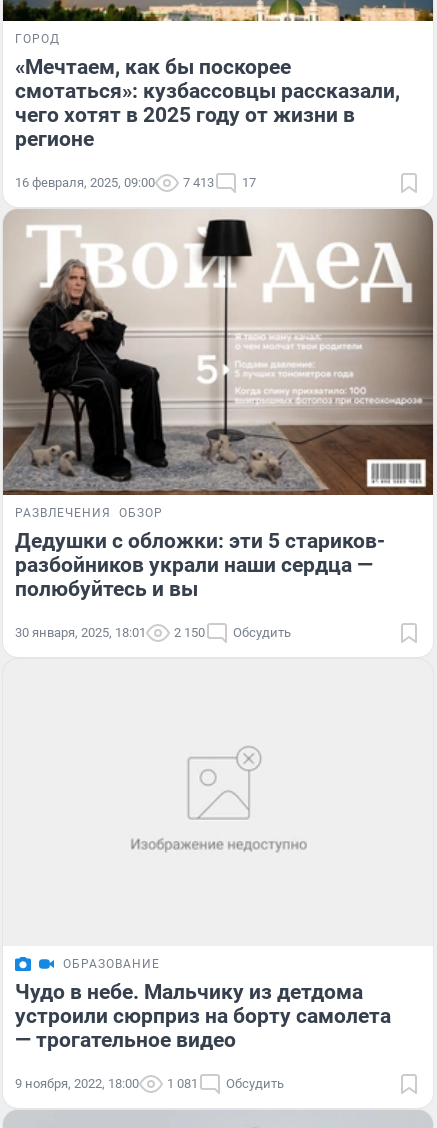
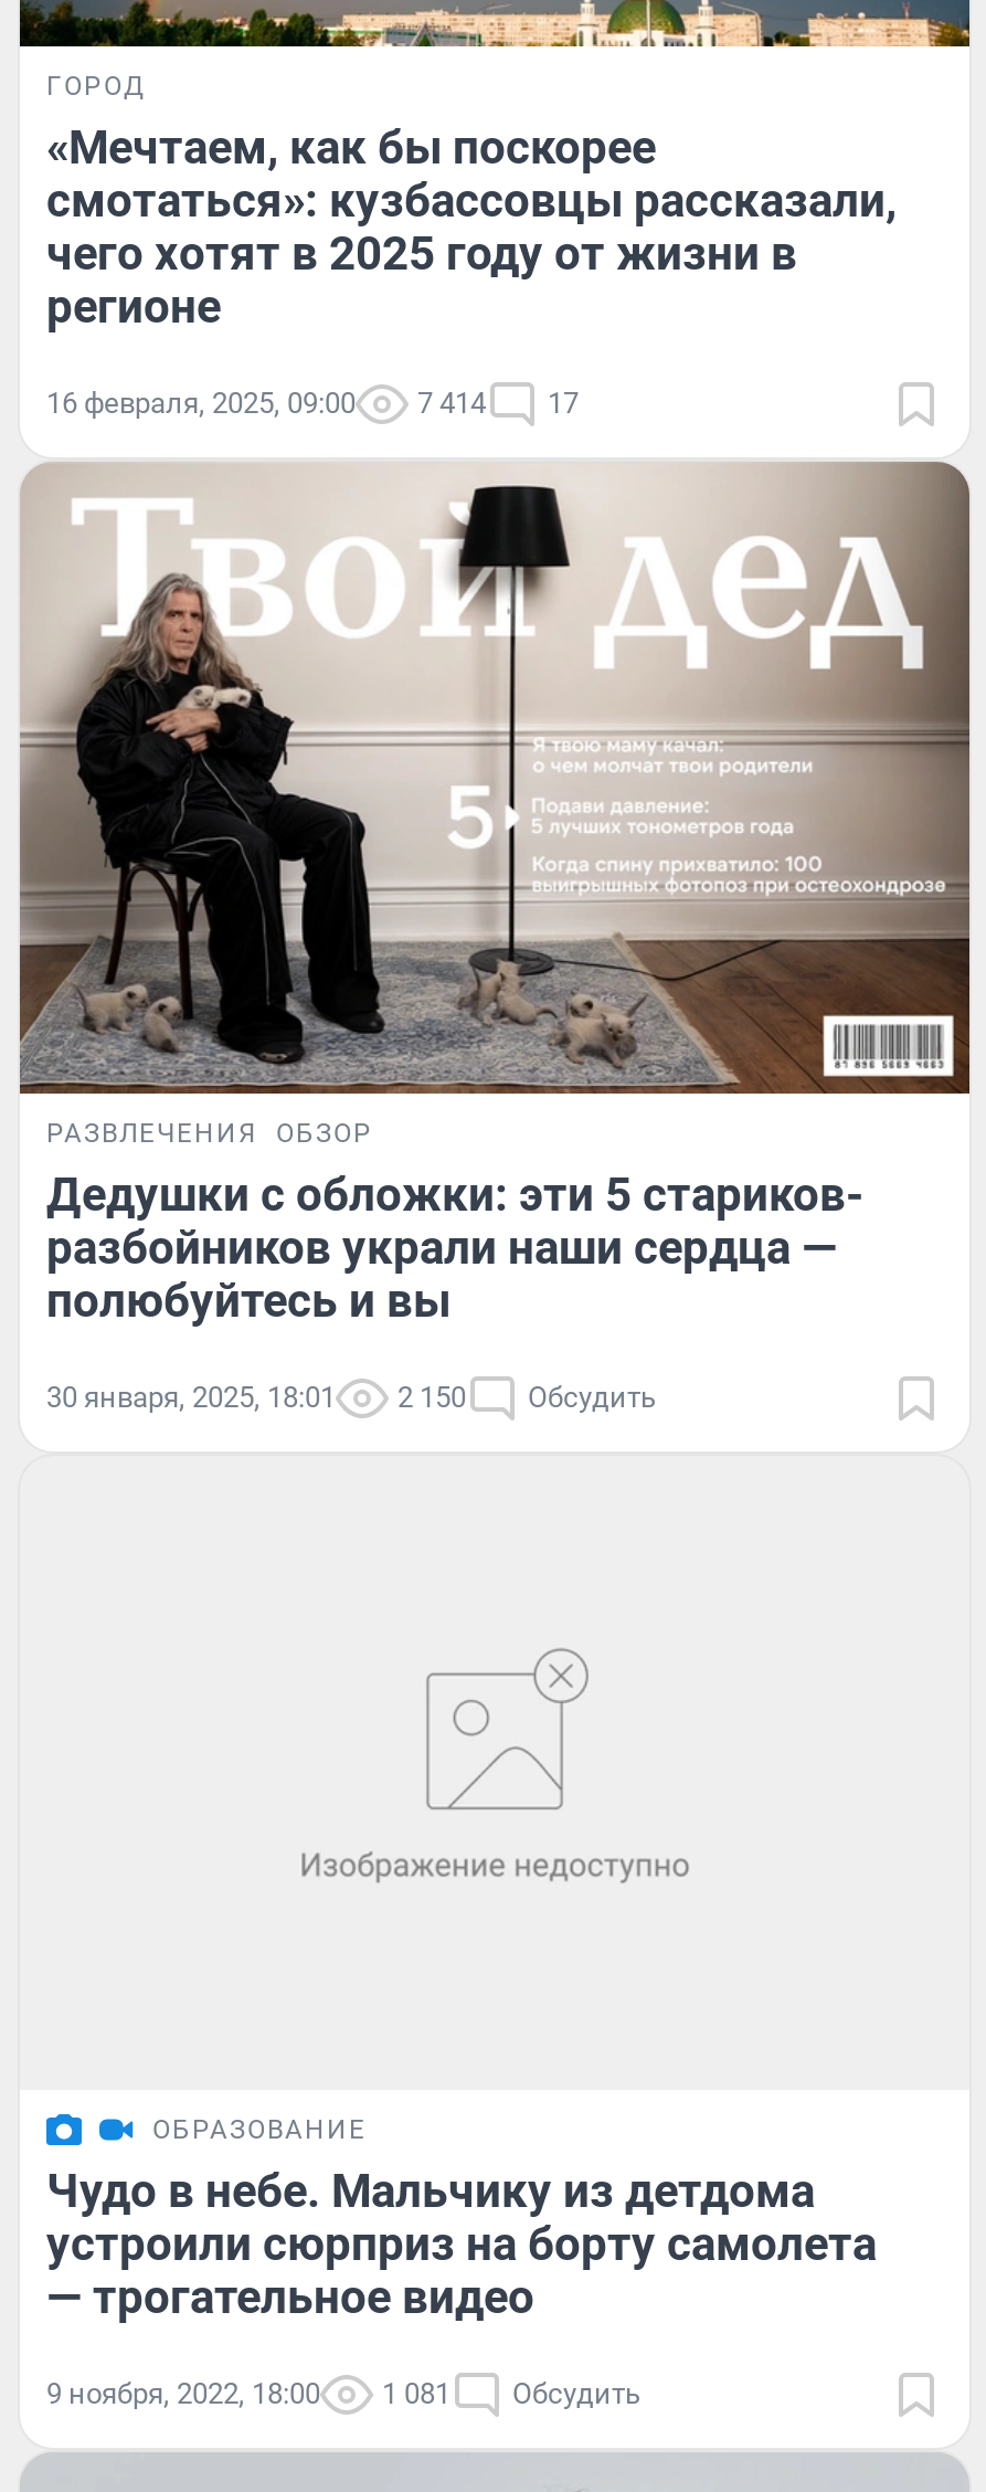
[15,175,256,190] 16 февраля, 2025, 09:00 7 413 17 -> [46,386,579,419] 16 февраля, 2025, 09:00 7 414 17

